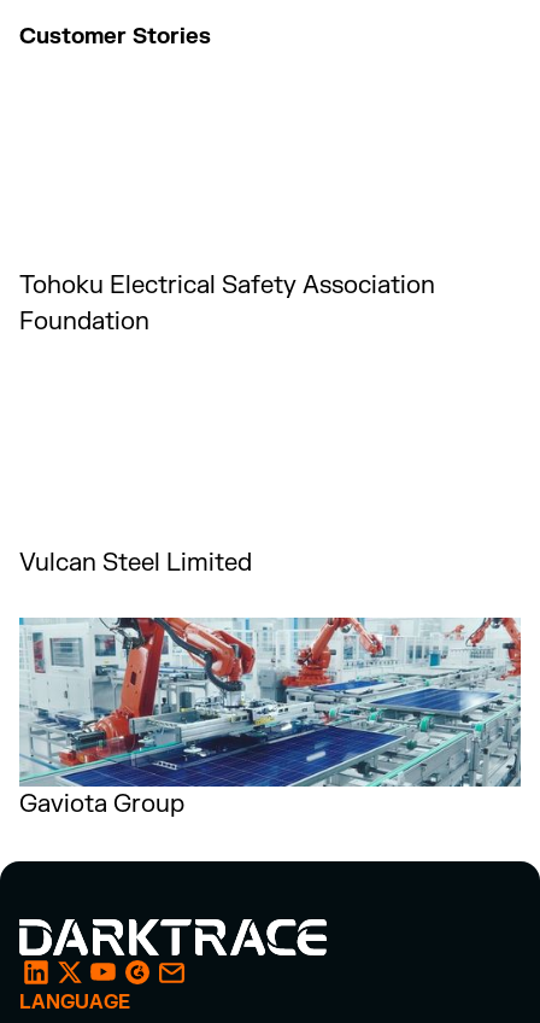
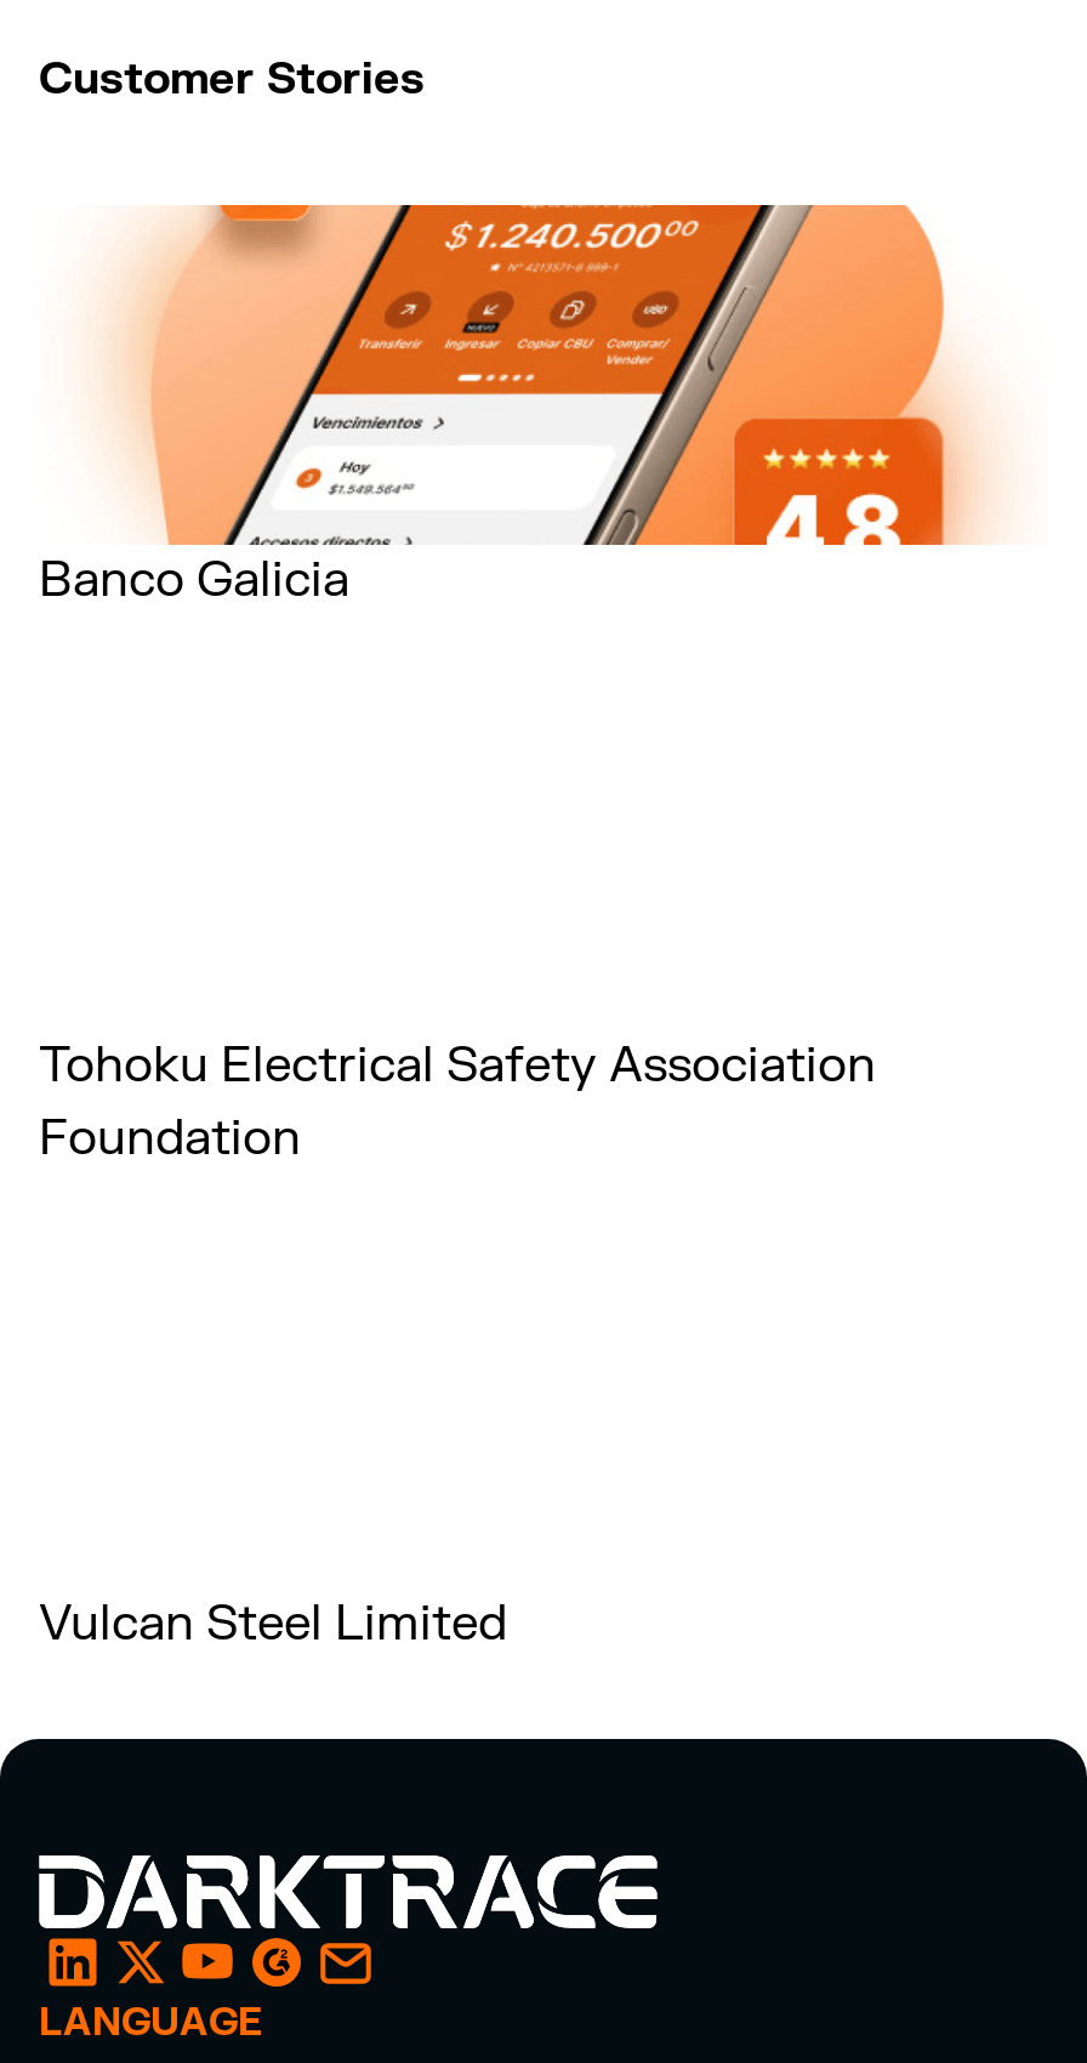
none -> [39,203,997,610] [image] | Banco Galicia
moved [19,270,435,578] -> [39,1035,876,1654]: Tohoku Electrical Safety Association | Foundation | Vulcan Steel Limited
[18,616,522,819] [image] | Gaviota Group -> none

